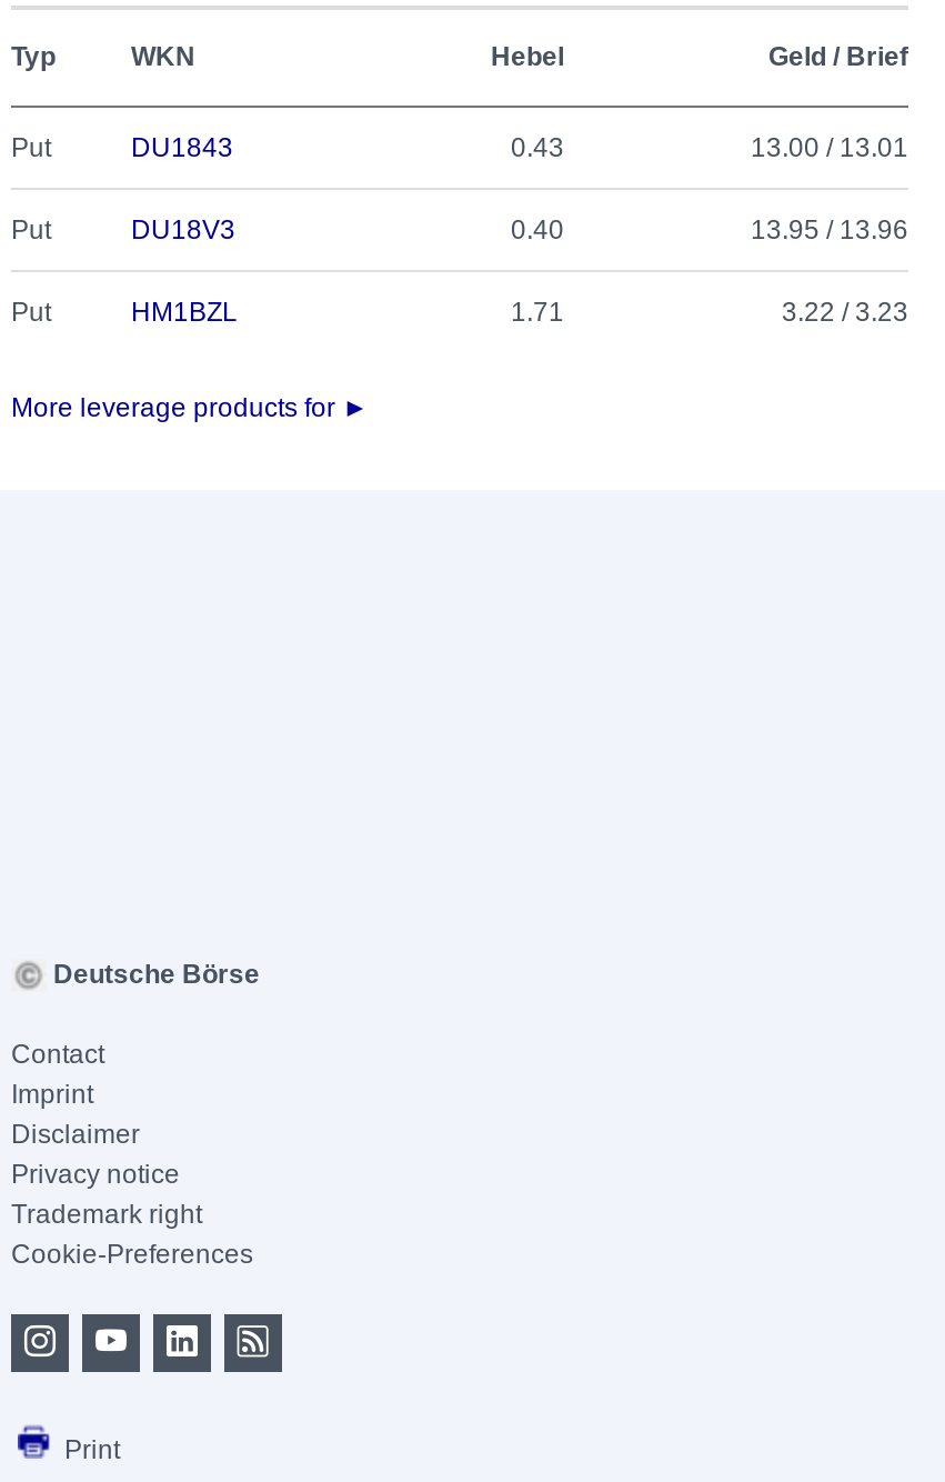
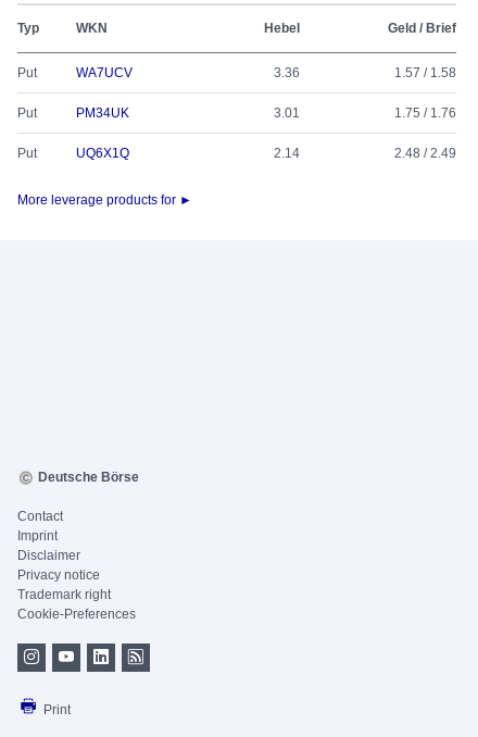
[131,132,908,163] DU1843 | 0.43 | 13.00 / 13.01 -> [76,65,456,80] WA7UCV | 3.36 | 1.57 / 1.58
[131,214,908,246] DU18V3 | 0.40 | 13.95 / 13.96 -> [76,105,456,121] PM34UK | 3.01 | 1.75 / 1.76
[131,297,908,328] HM1BZL | 1.71 | 3.22 / 3.23 -> [76,146,456,161] UQ6X1Q | 2.14 | 2.48 / 2.49

